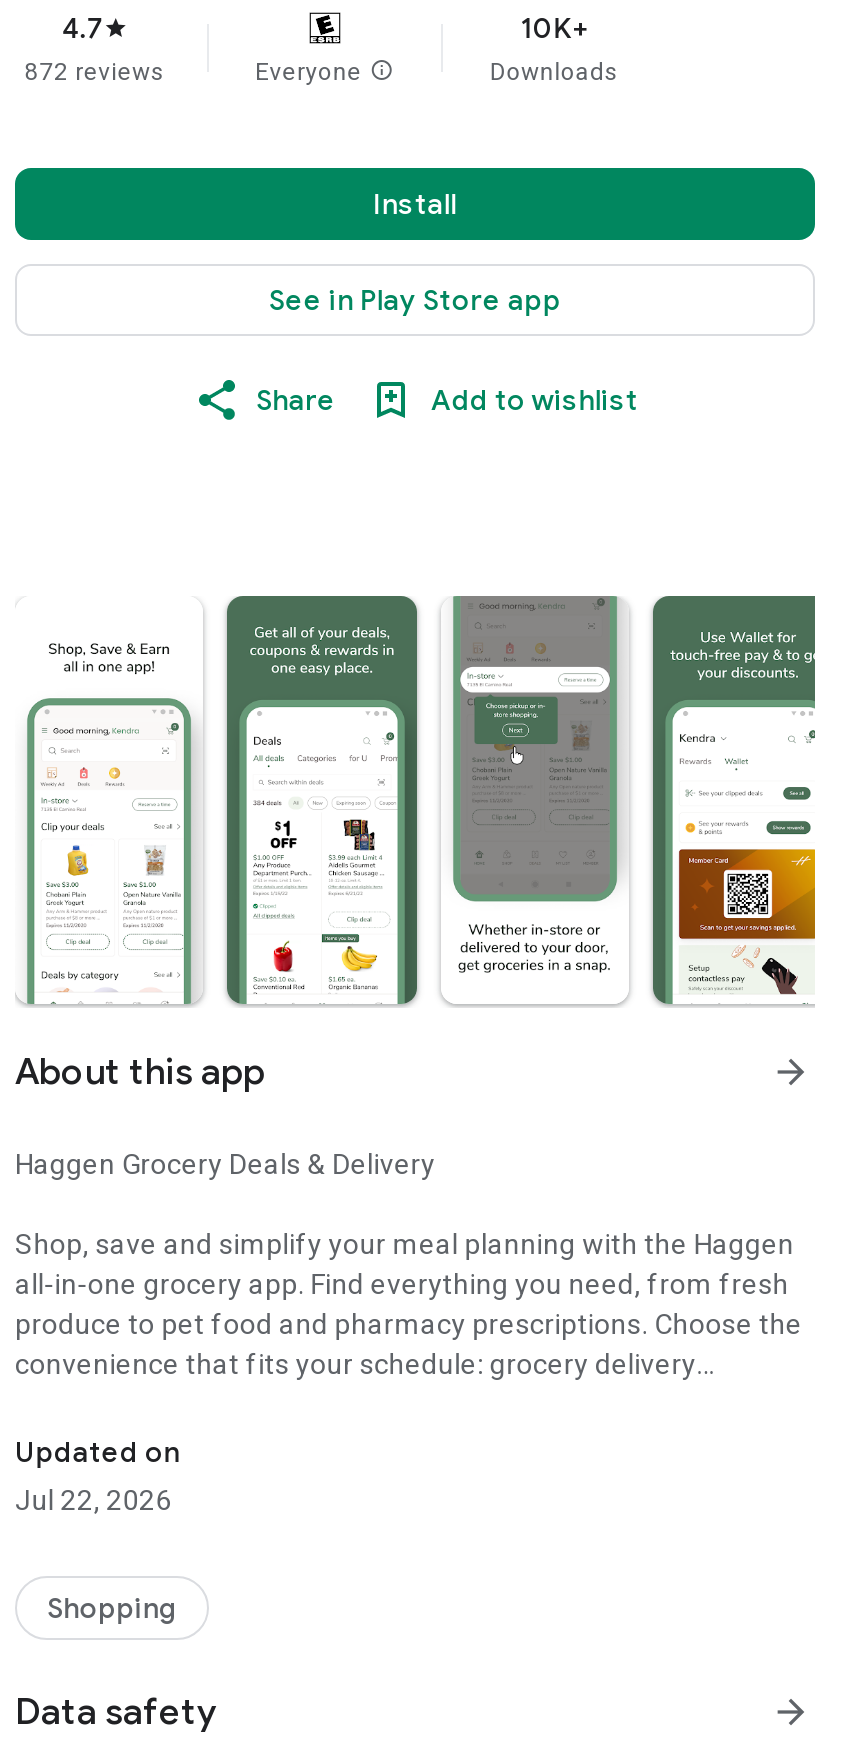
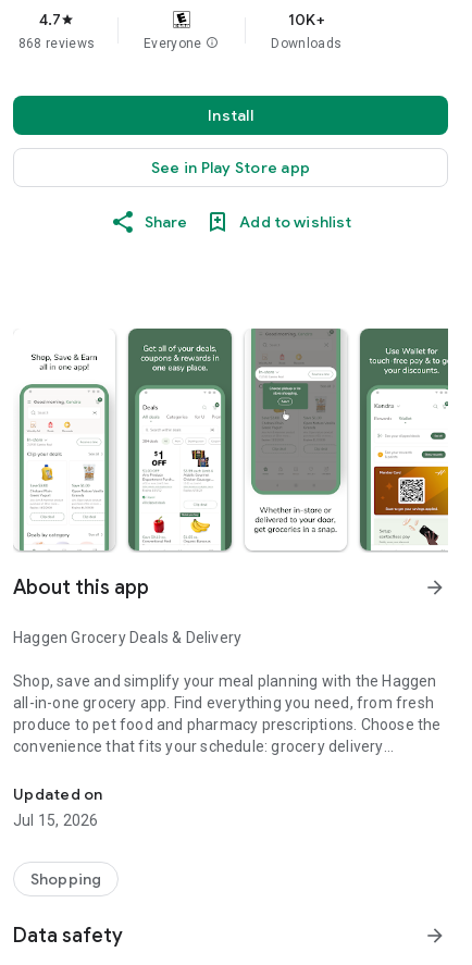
[25,58,165,86] 872 reviews -> [18,36,95,51] 868 reviews
[15,1484,172,1516] Jul 22, 2026 -> [13,812,98,829] Jul 15, 2026

